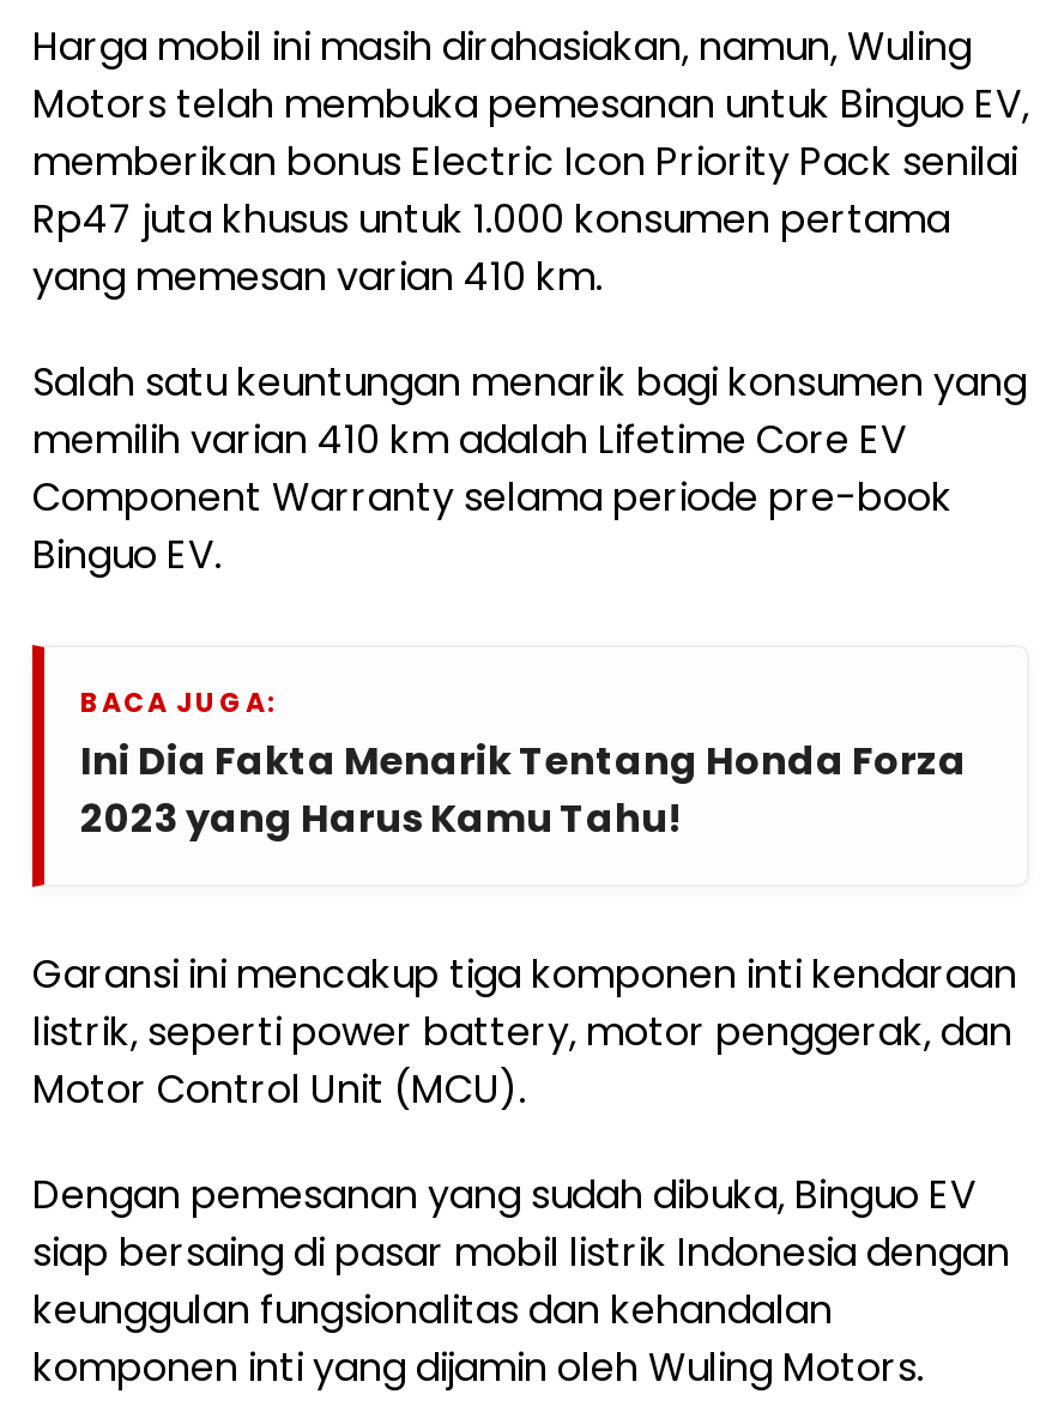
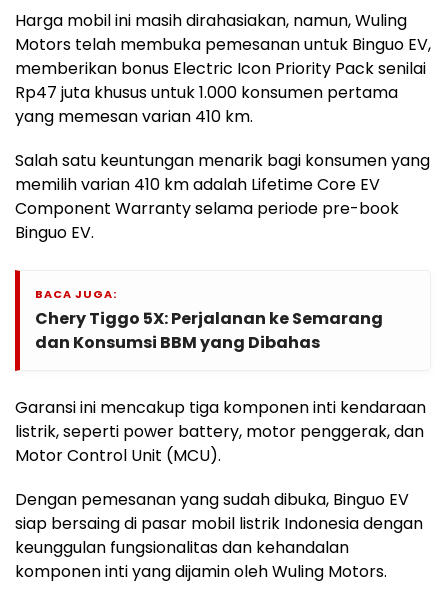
[80,733,967,846] Ini Dia Fakta Menarik Tentang Honda Forza | 2023 yang Harus Kamu Tahu! -> [35,307,383,354] Chery Tiggo 5X: Perjalanan ke Semarang | dan Konsumsi BBM yang Dibahas

